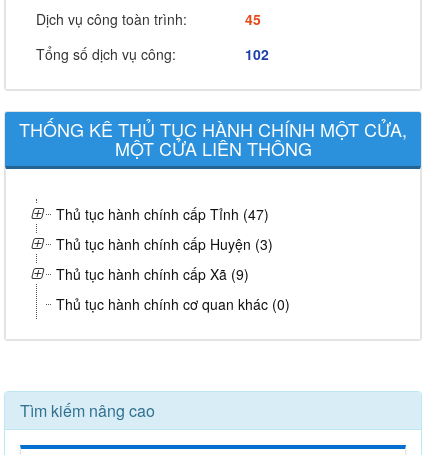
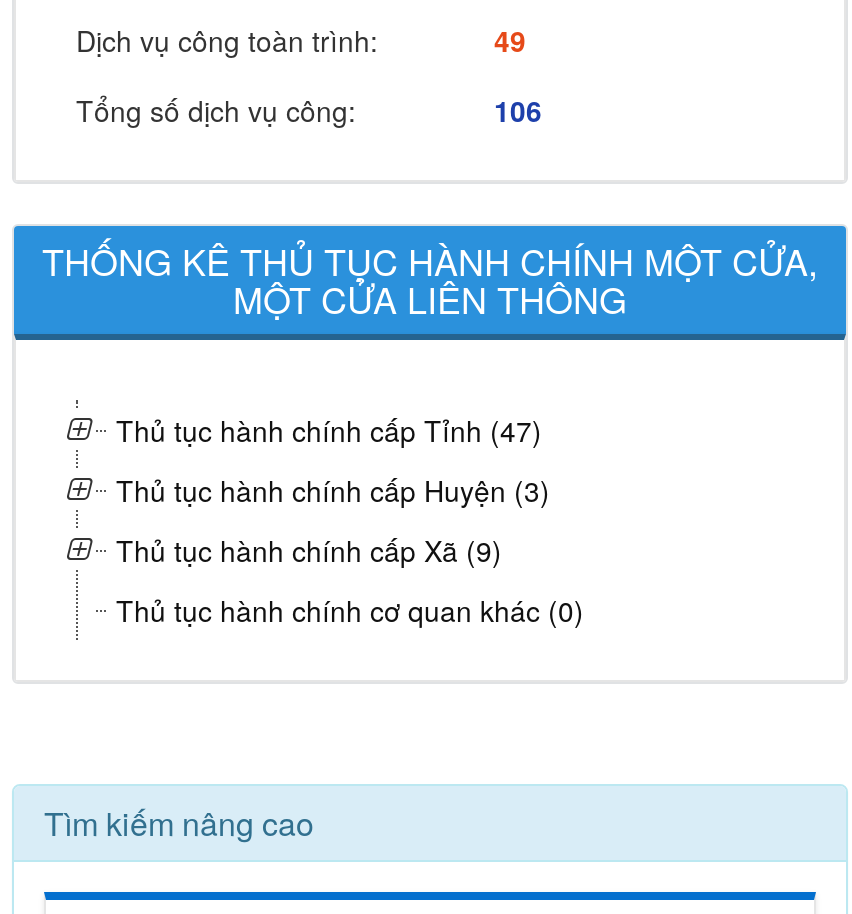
[245,9,261,29] 45 -> [494,20,526,60] 49
[245,44,269,64] 102 -> [494,90,542,130] 106

